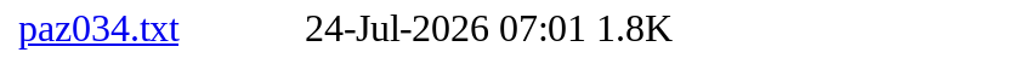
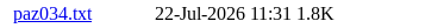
[305,8,674,49] 24-Jul-2026 07:01 1.8K -> [155,4,335,24] 22-Jul-2026 11:31 1.8K

